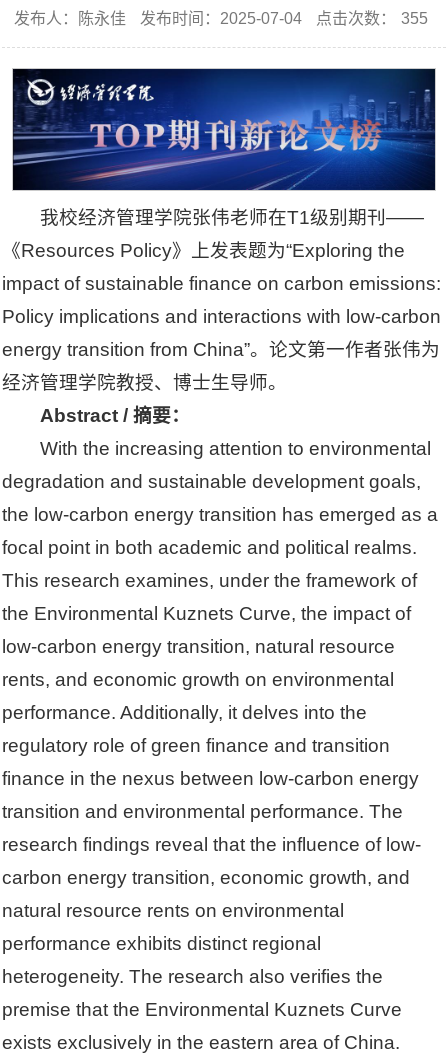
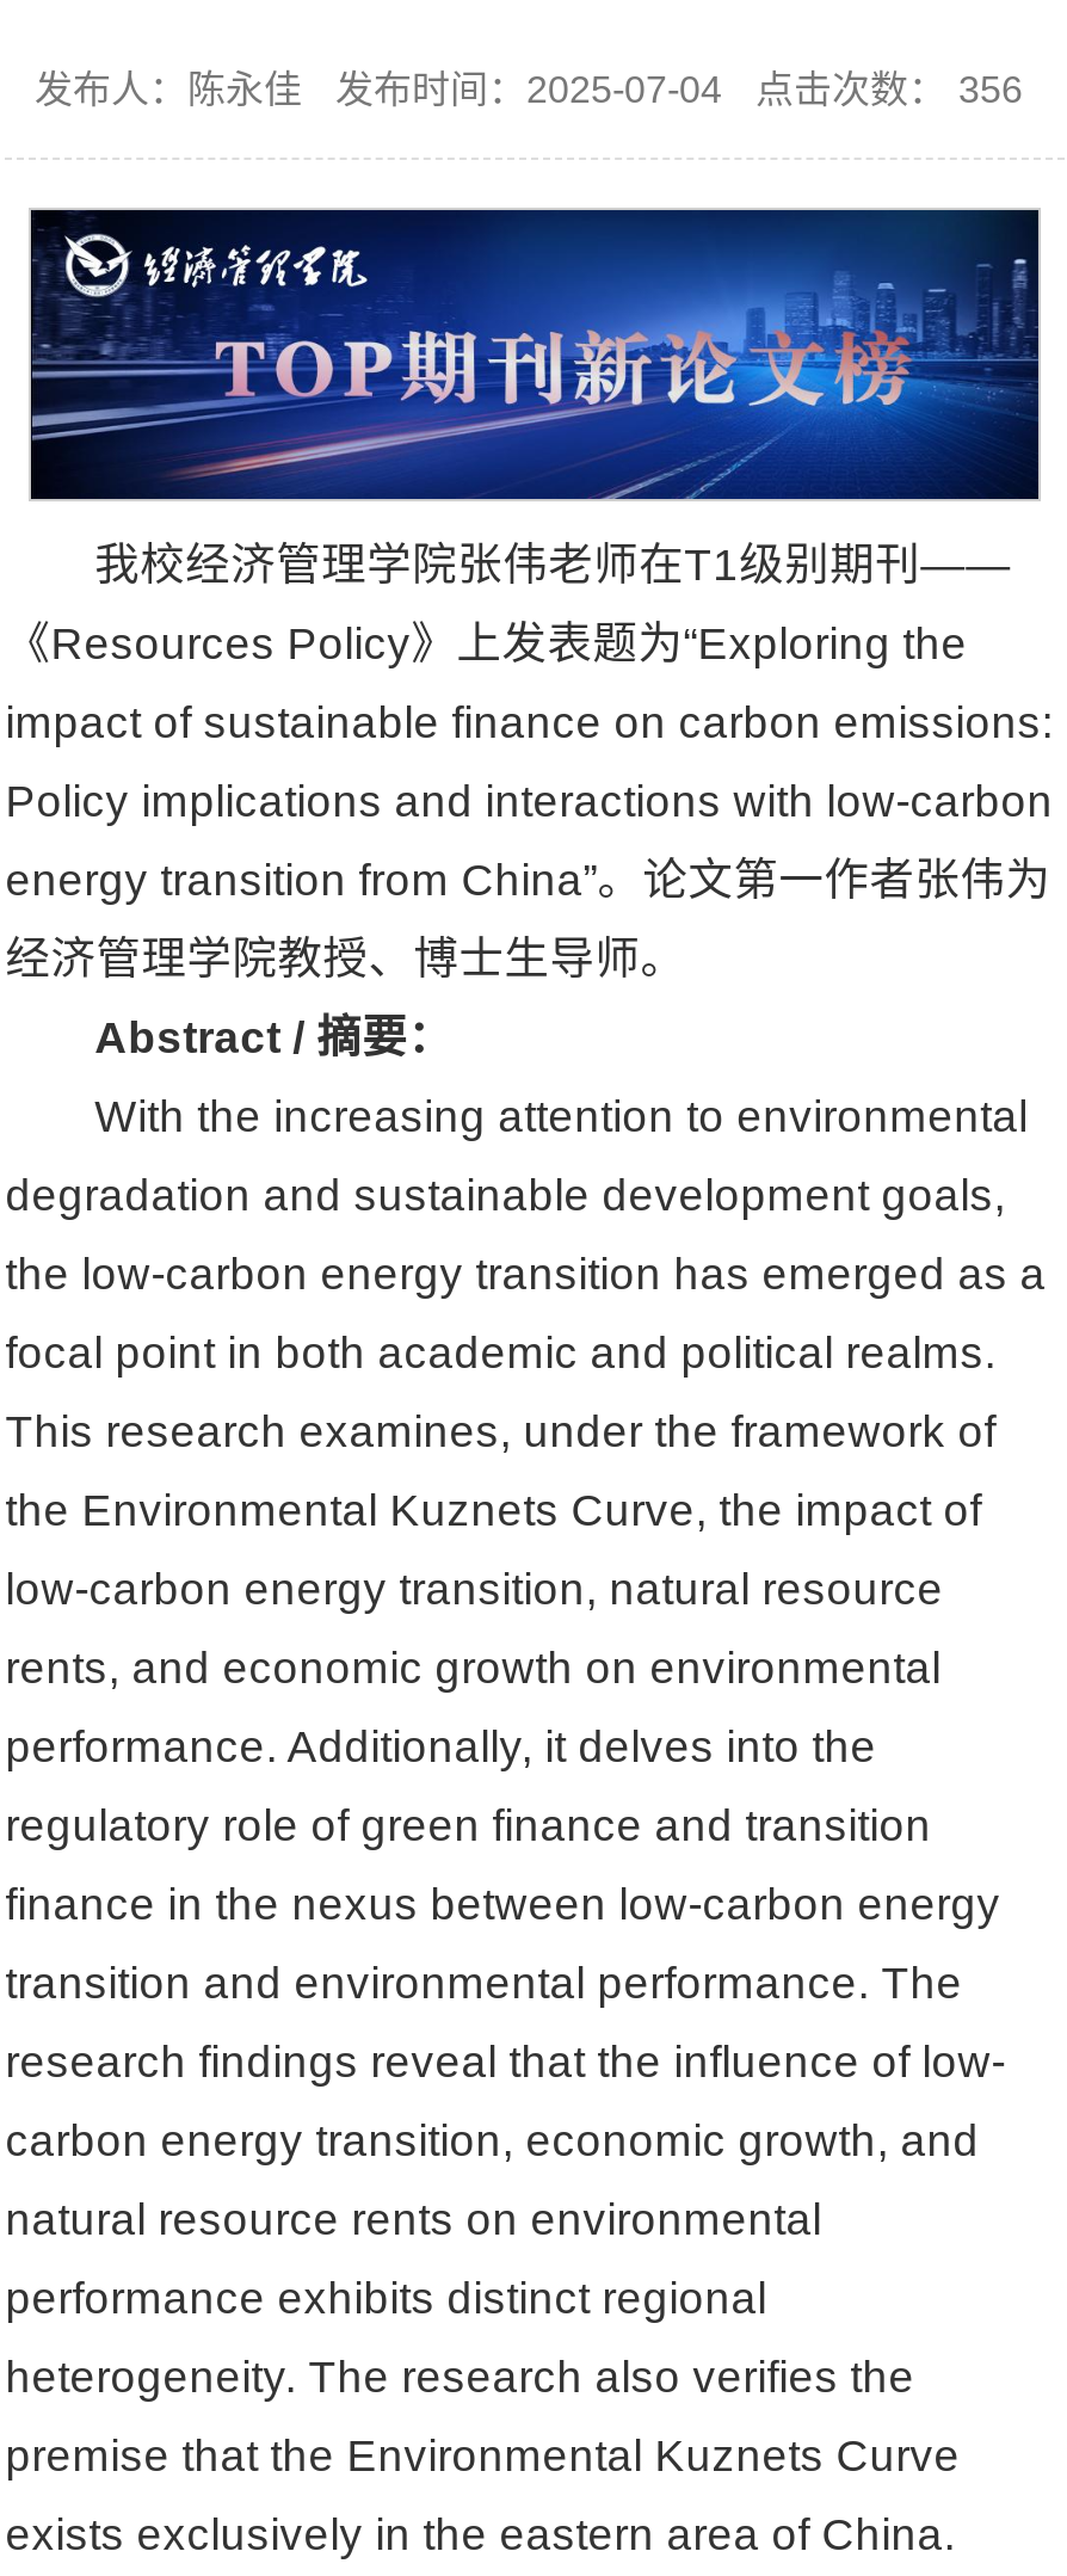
[14,10,428,27] 发布人：陈永佳 发布时间：2025-07-04 点击次数： 355 -> [35,70,1023,111] 发布人：陈永佳 发布时间：2025-07-04 点击次数： 356

